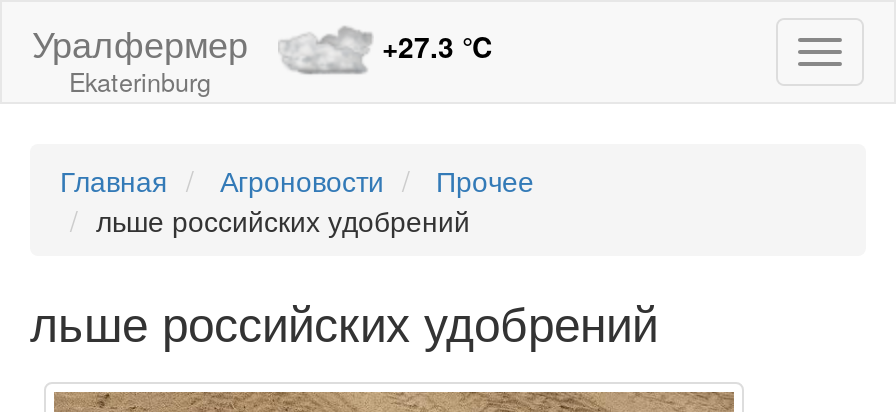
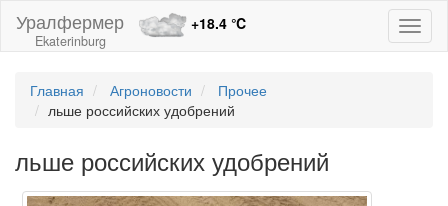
[382,26,494,66] +27.3 ℃ -> [191,13,247,33] +18.4 ℃

